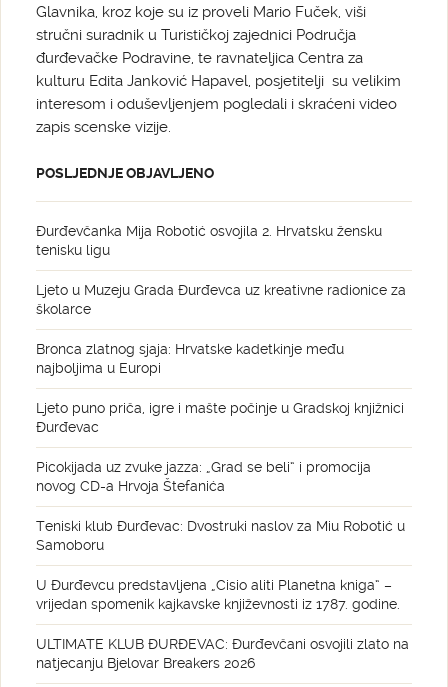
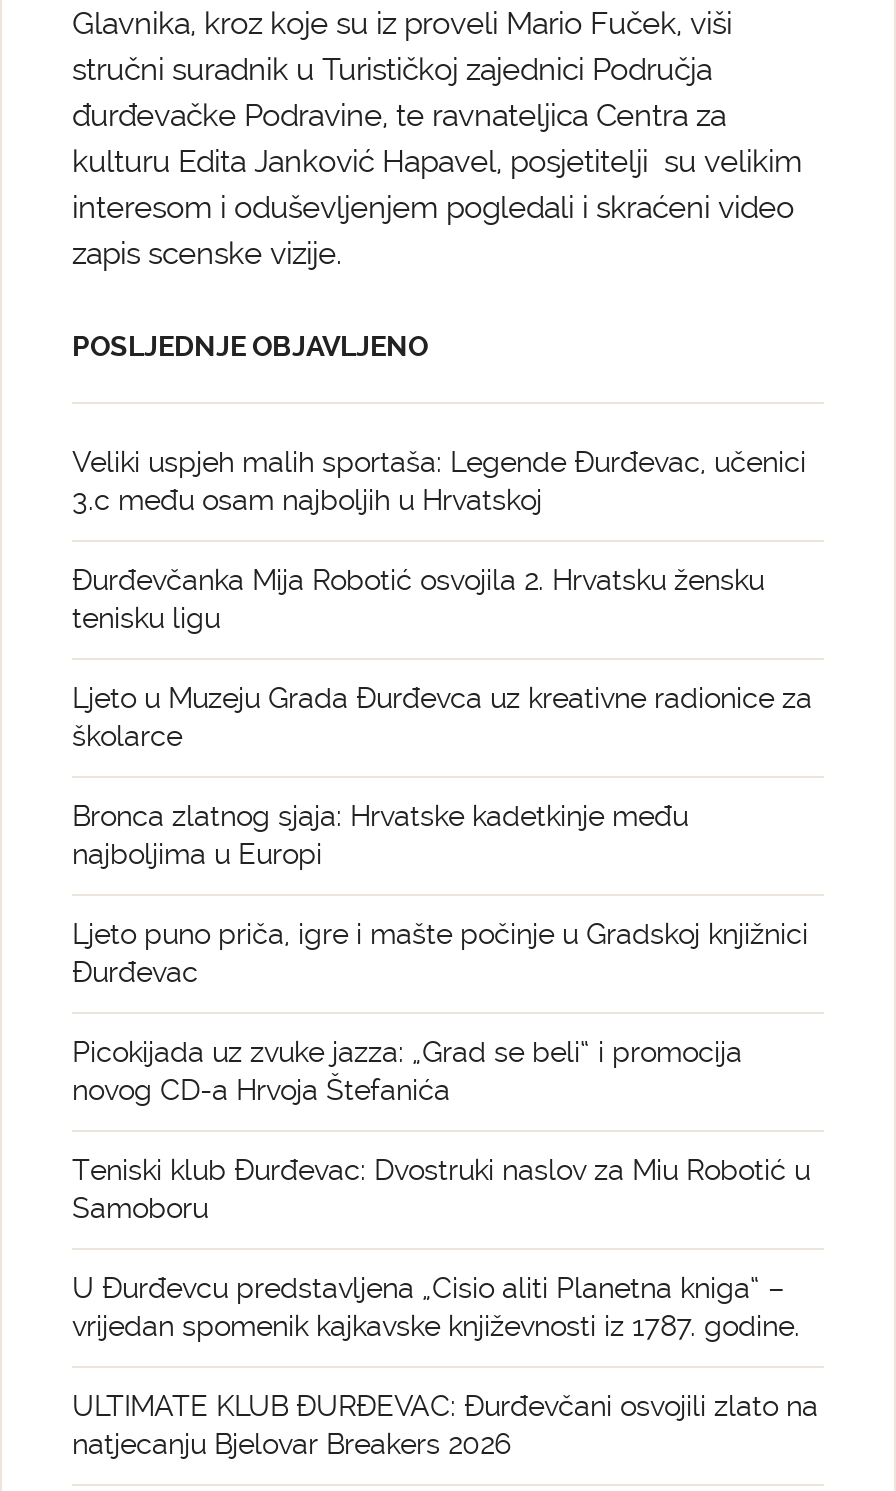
none -> [72,446,806,516] Veliki uspjeh malih sportaša: Legende Đurđevac, učenici | 3.c među osam najboljih u Hrvatskoj

